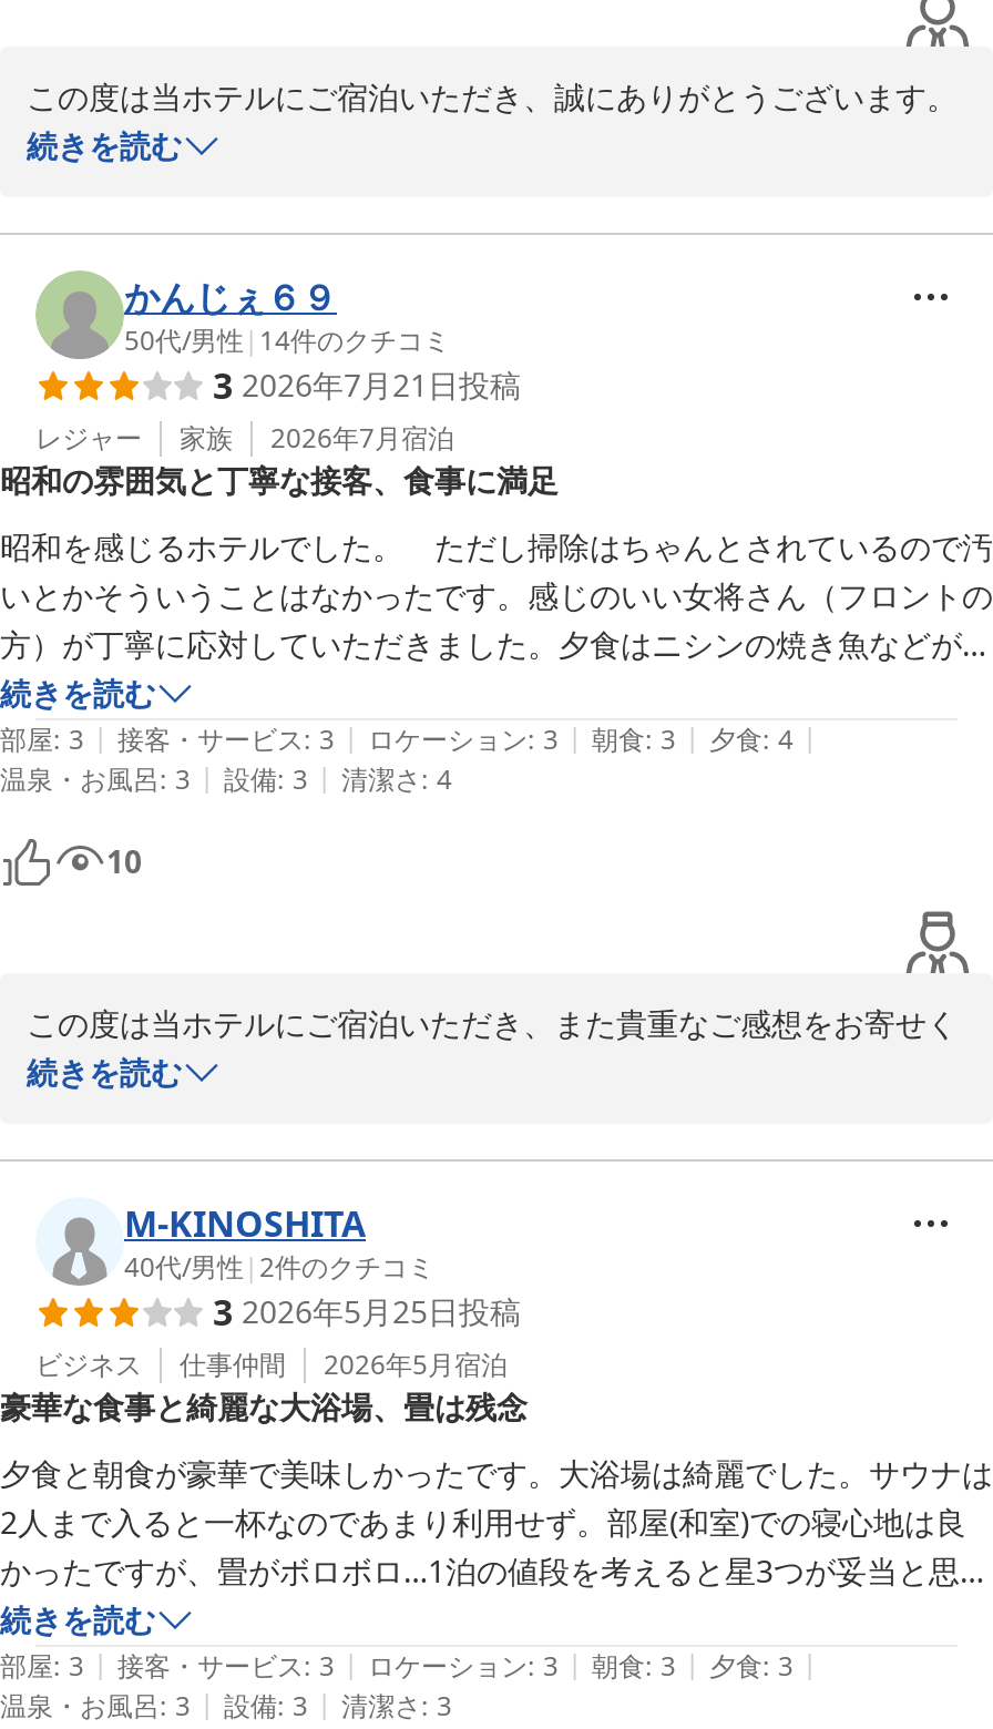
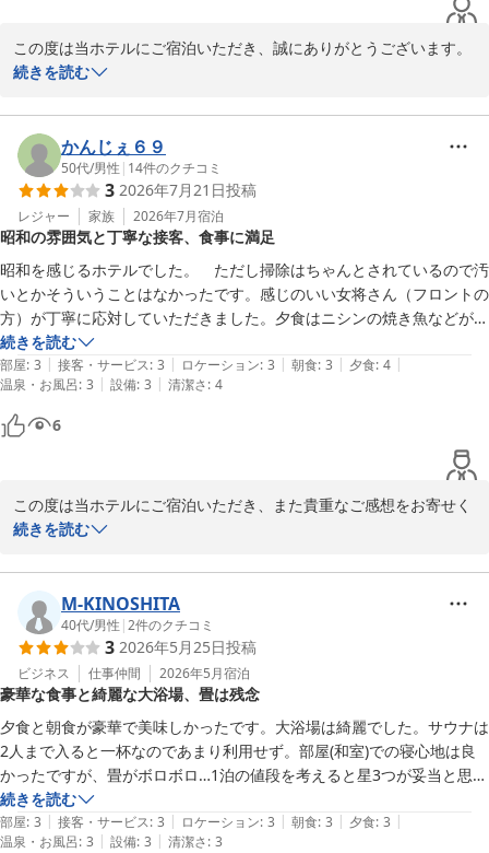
[106,840,142,882] 10 -> [52,414,61,435] 6

